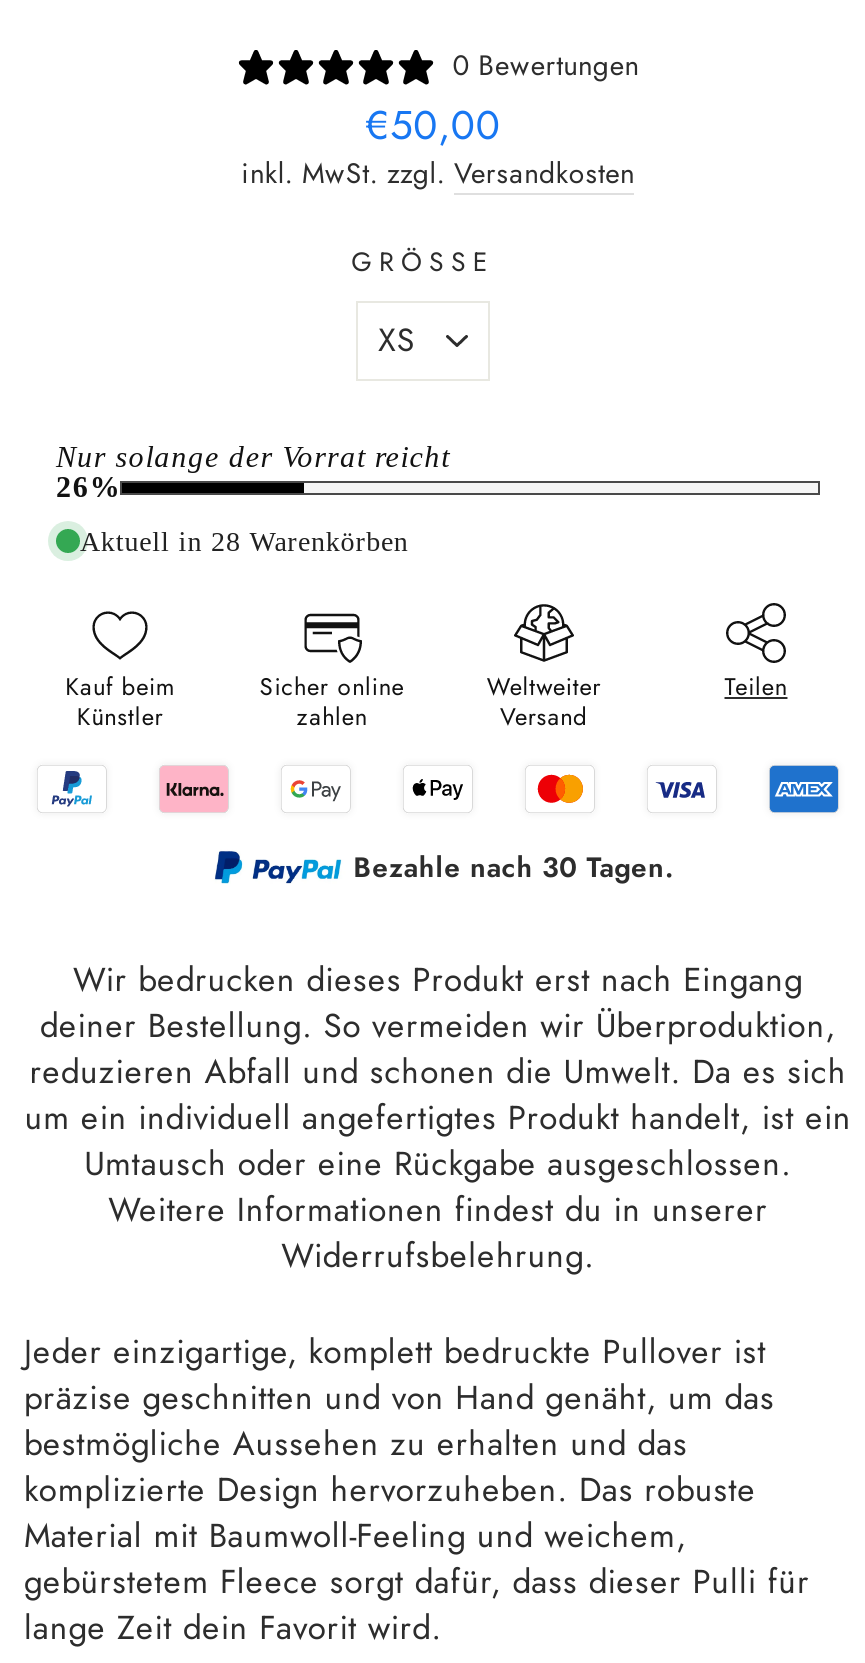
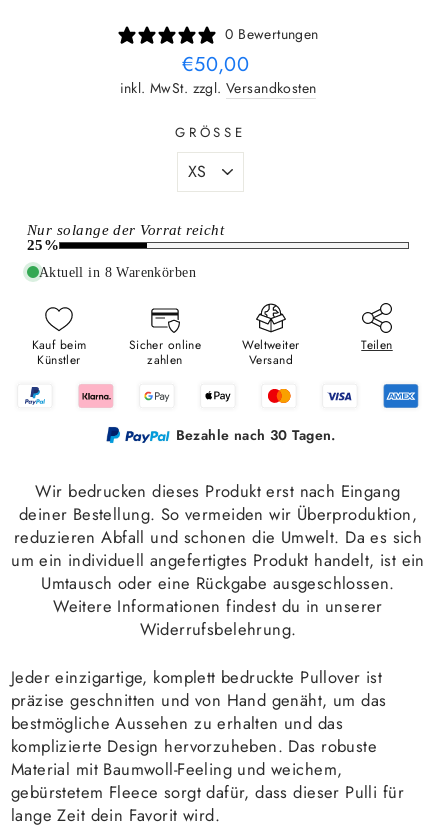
[56,471,120,503] 26% -> [27,237,59,253] 25%
[80,527,409,557] Aktuell in 28 Warenkörben -> [39,265,196,280] Aktuell in 8 Warenkörben

